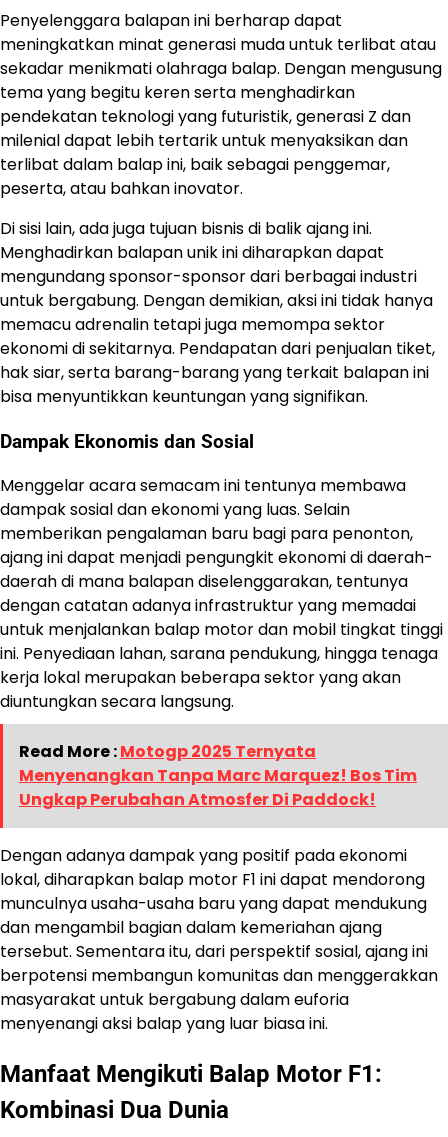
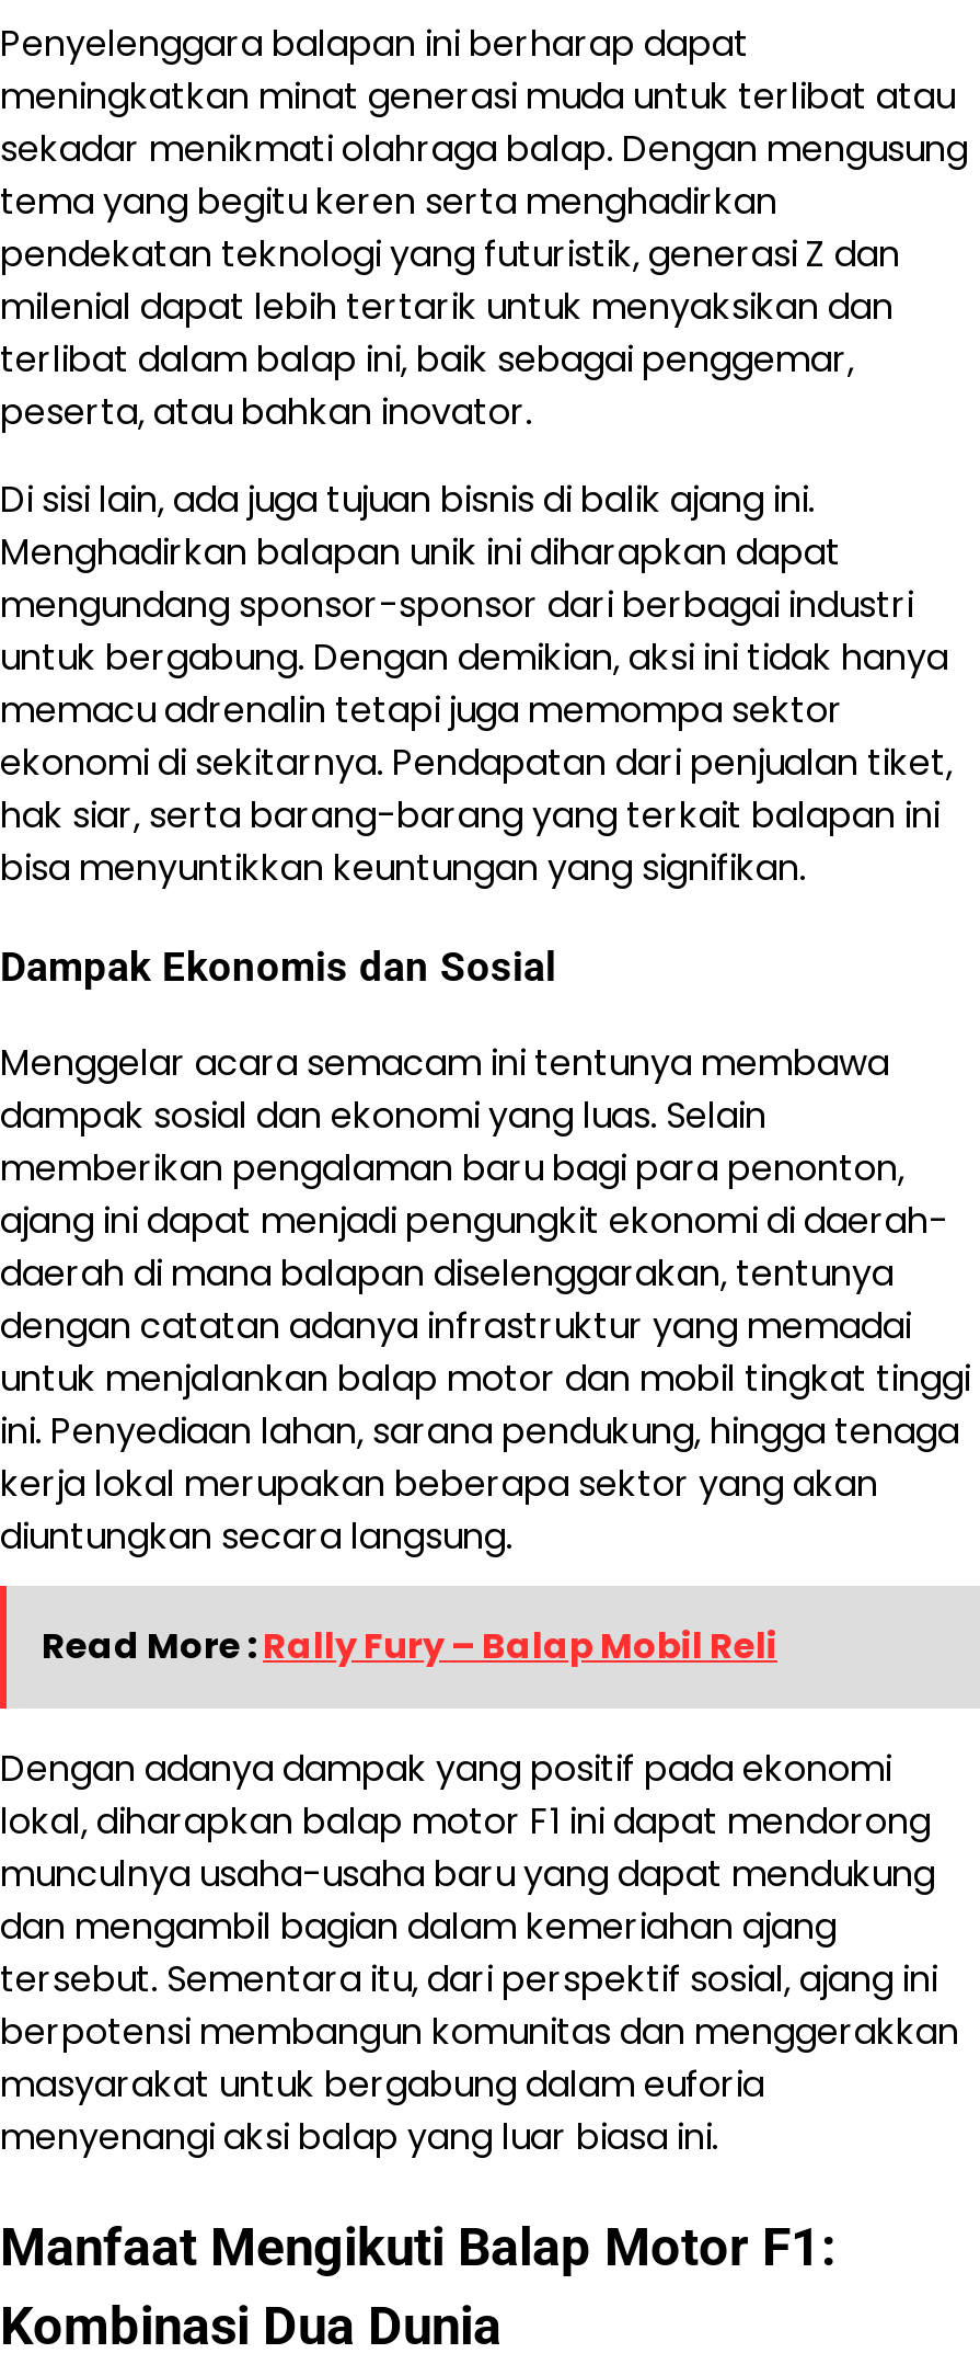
[19,740,417,811] Read More : Motogp 2025 Ternyata | Menyenangkan Tanpa Marc Marquez! Bos Tim | Ungkap Perubahan Atmosfer Di Paddock! -> [42,1622,777,1672] Read More : Rally Fury – Balap Mobil Reli

